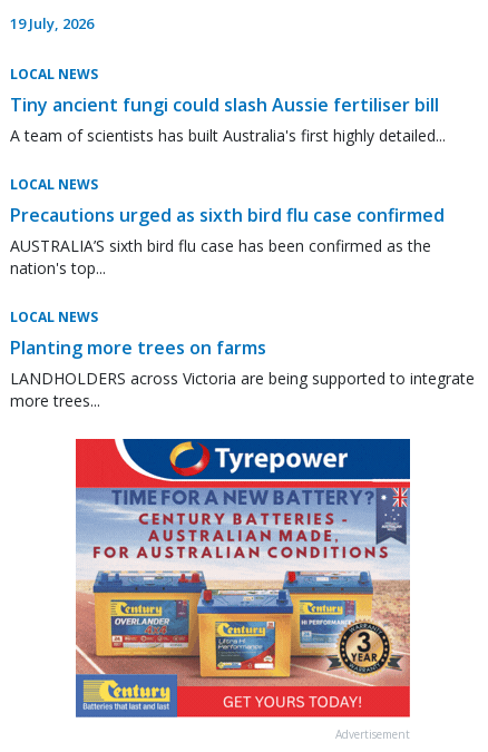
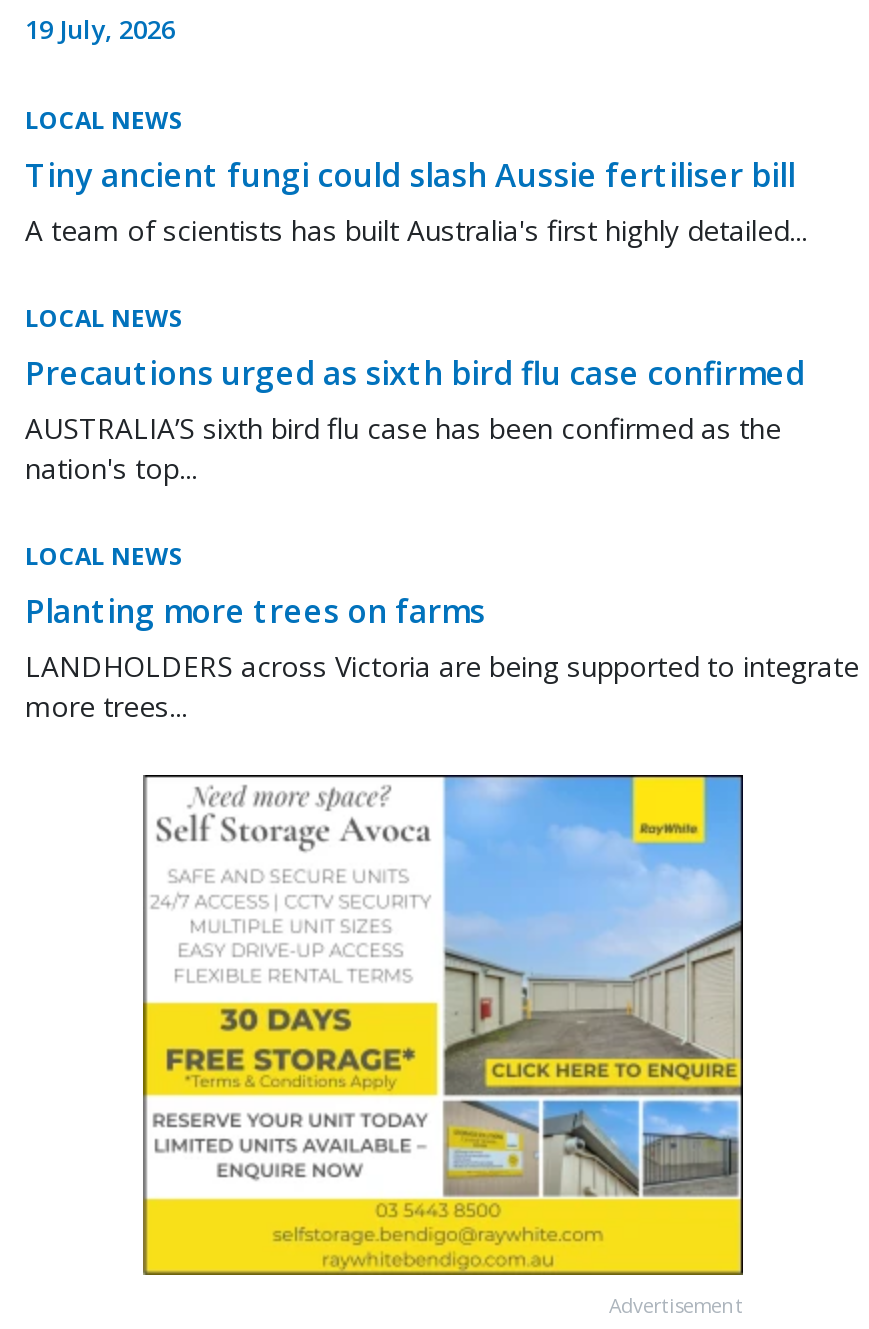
[75,438,411,719] [image] -> [141,773,745,1277] [image]

